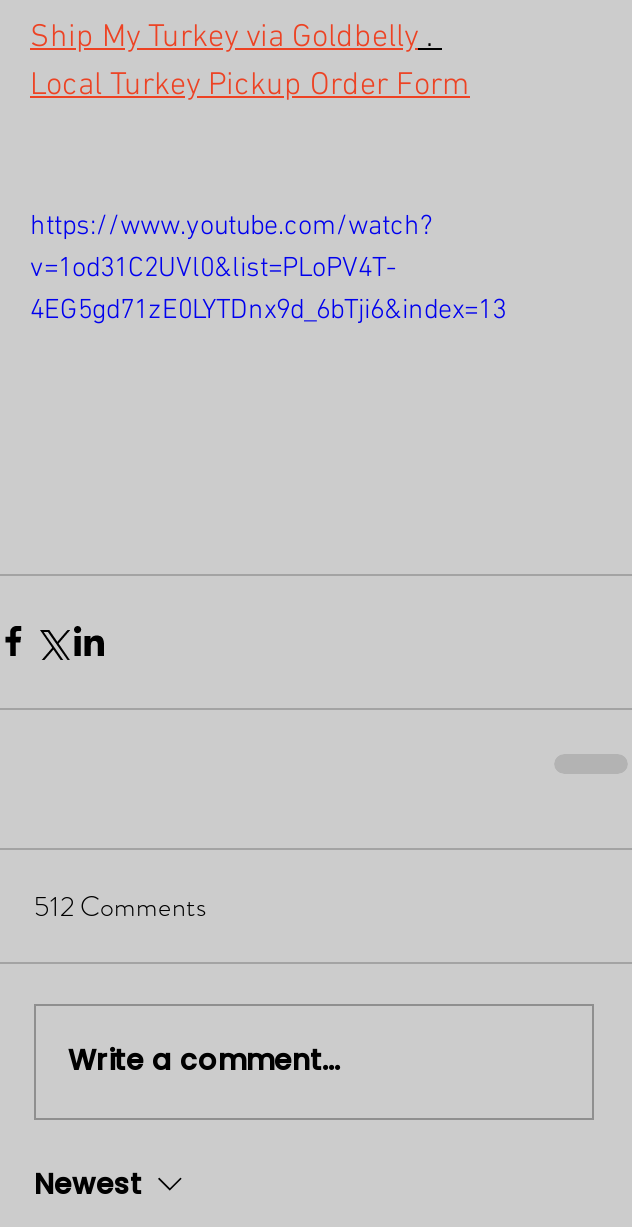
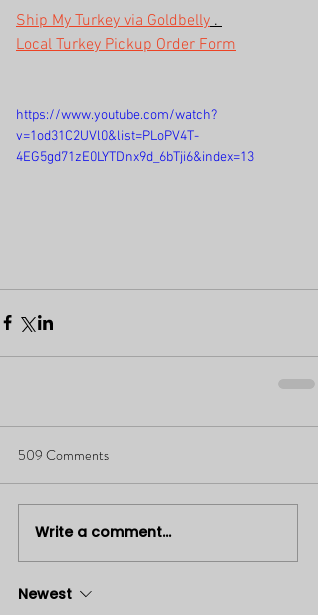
[34,886,206,926] 512 Comments -> [18,445,109,465] 509 Comments

